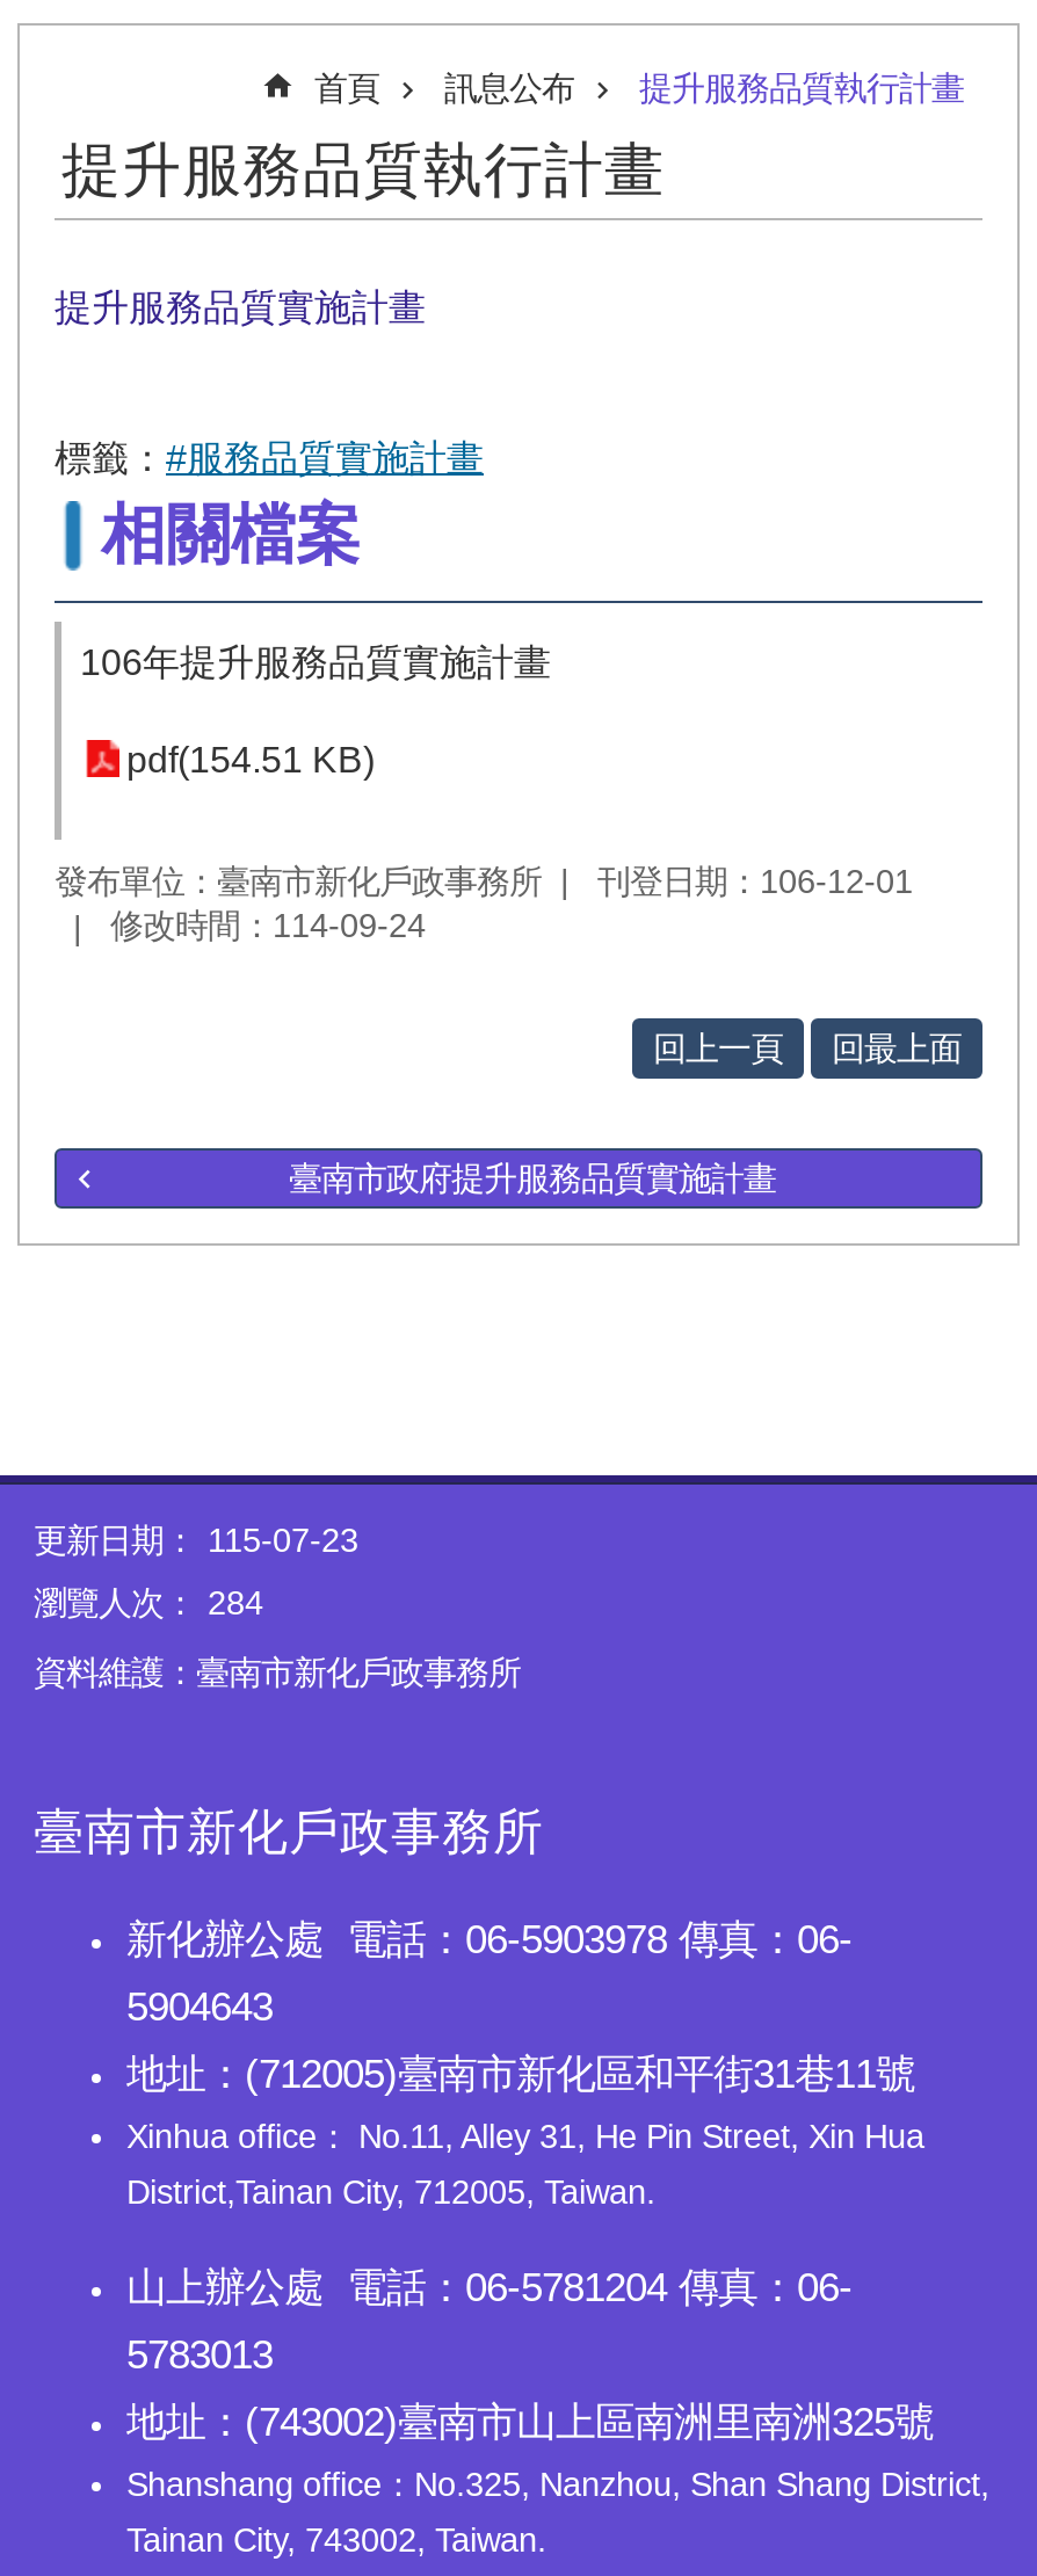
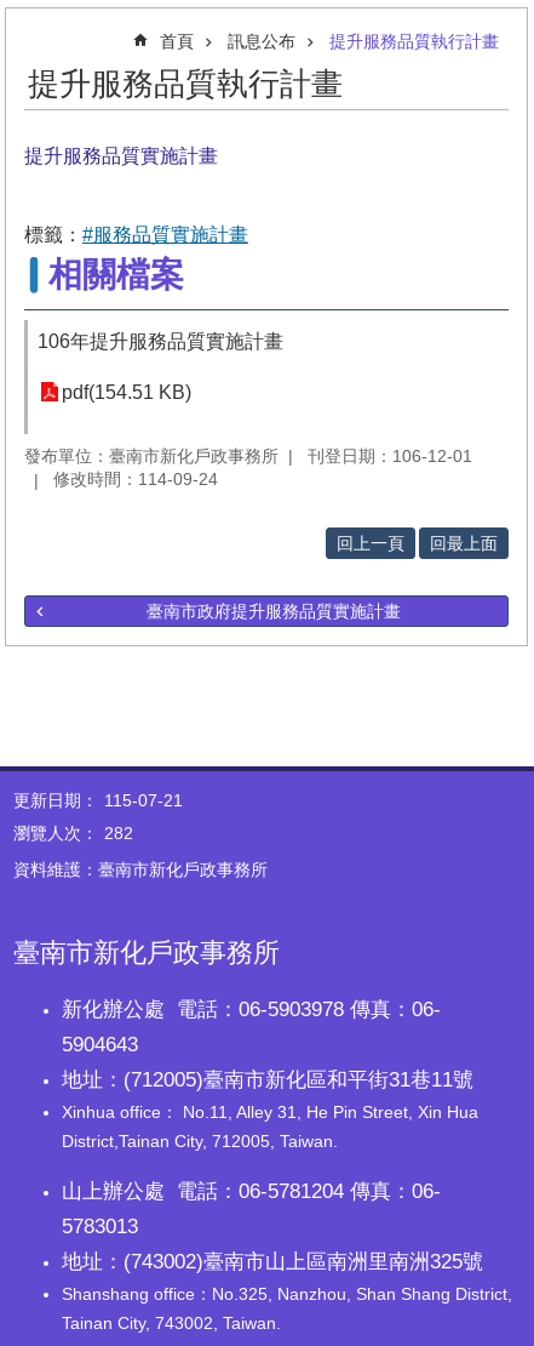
[34,1523,358,1560] 更新日期： 115-07-23 -> [13,791,183,811] 更新日期： 115-07-21
[34,1585,263,1622] 瀏覽人次： 284 -> [13,824,133,843] 瀏覽人次： 282

